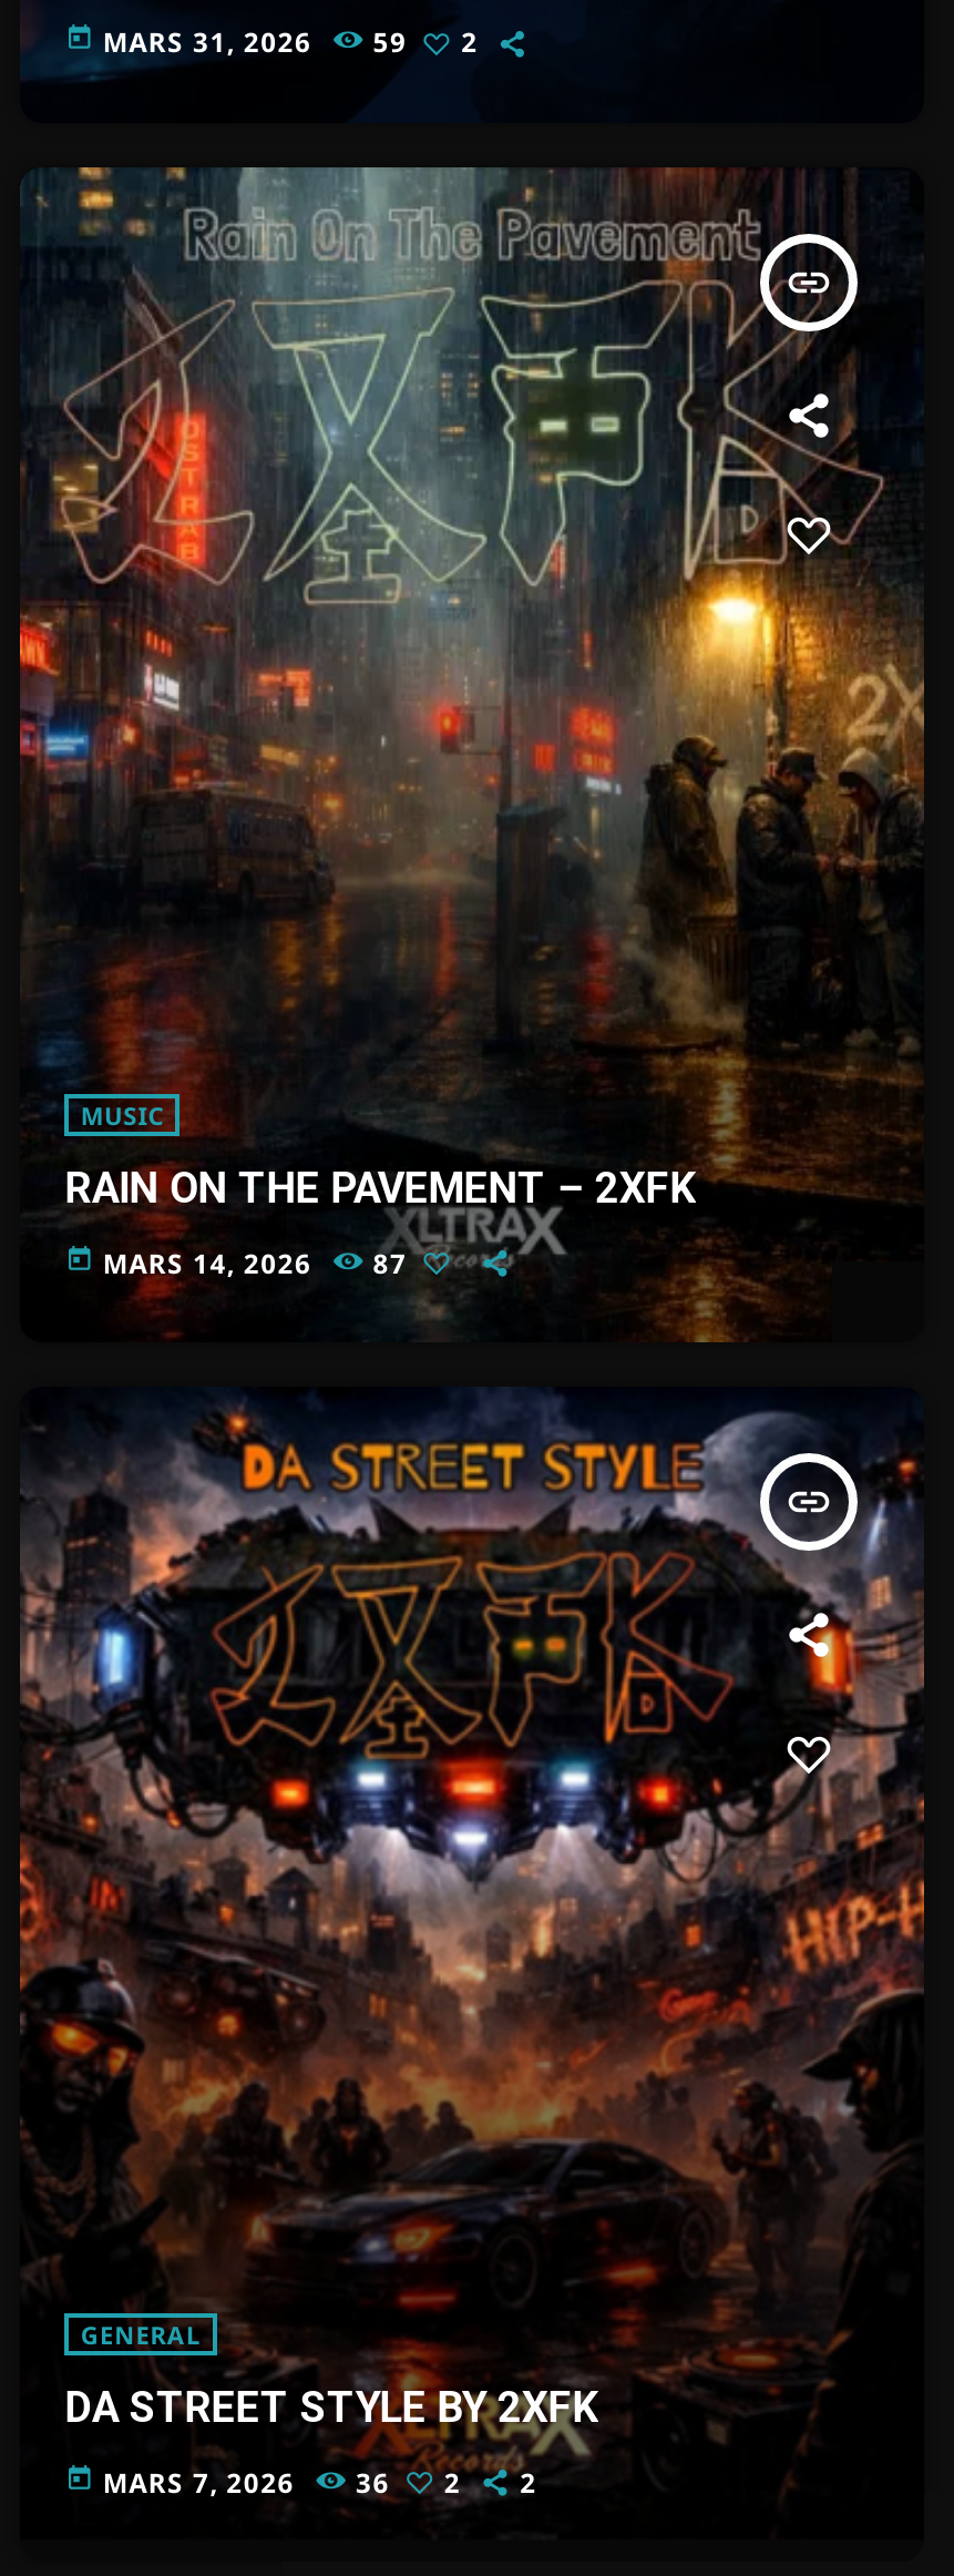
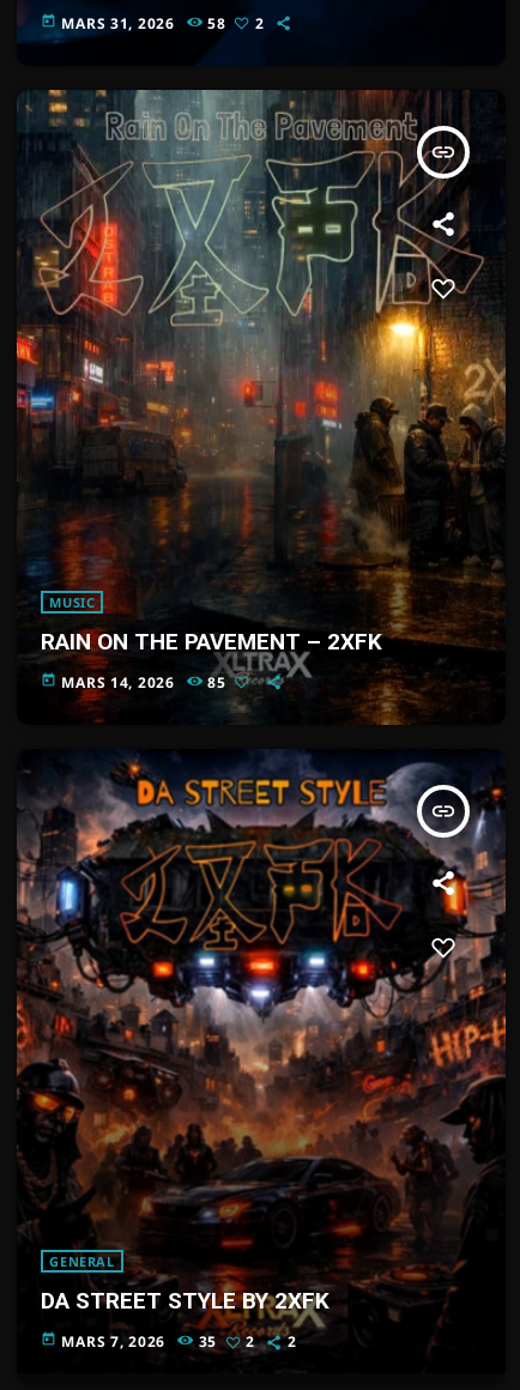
[373,23,407,61] 59 -> [208,13,226,33] 58
[373,1244,407,1281] 87 -> [208,672,226,693] 85
[356,2464,390,2502] 36 -> [198,1332,217,1352] 35

